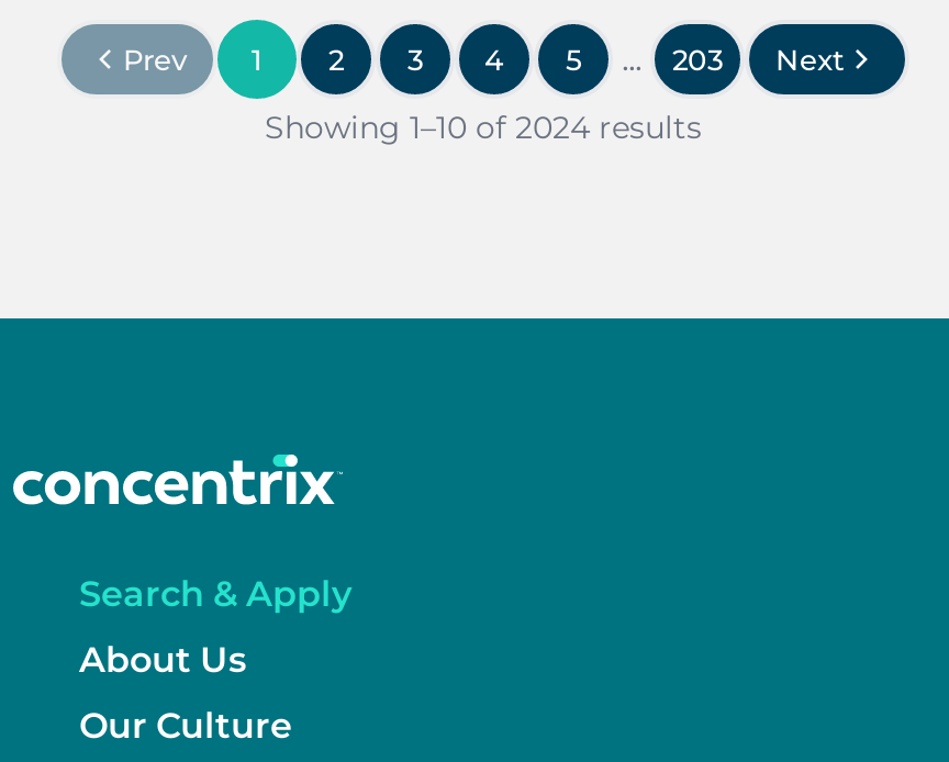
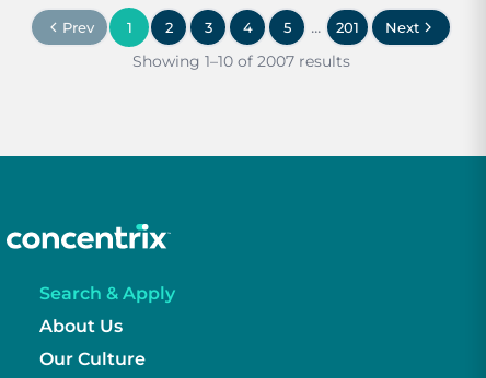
[672,41,723,76] 203 -> [336,18,359,36] 201
[265,108,702,147] Showing 1–10 of 2024 results -> [132,51,350,71] Showing 1–10 of 2007 results

